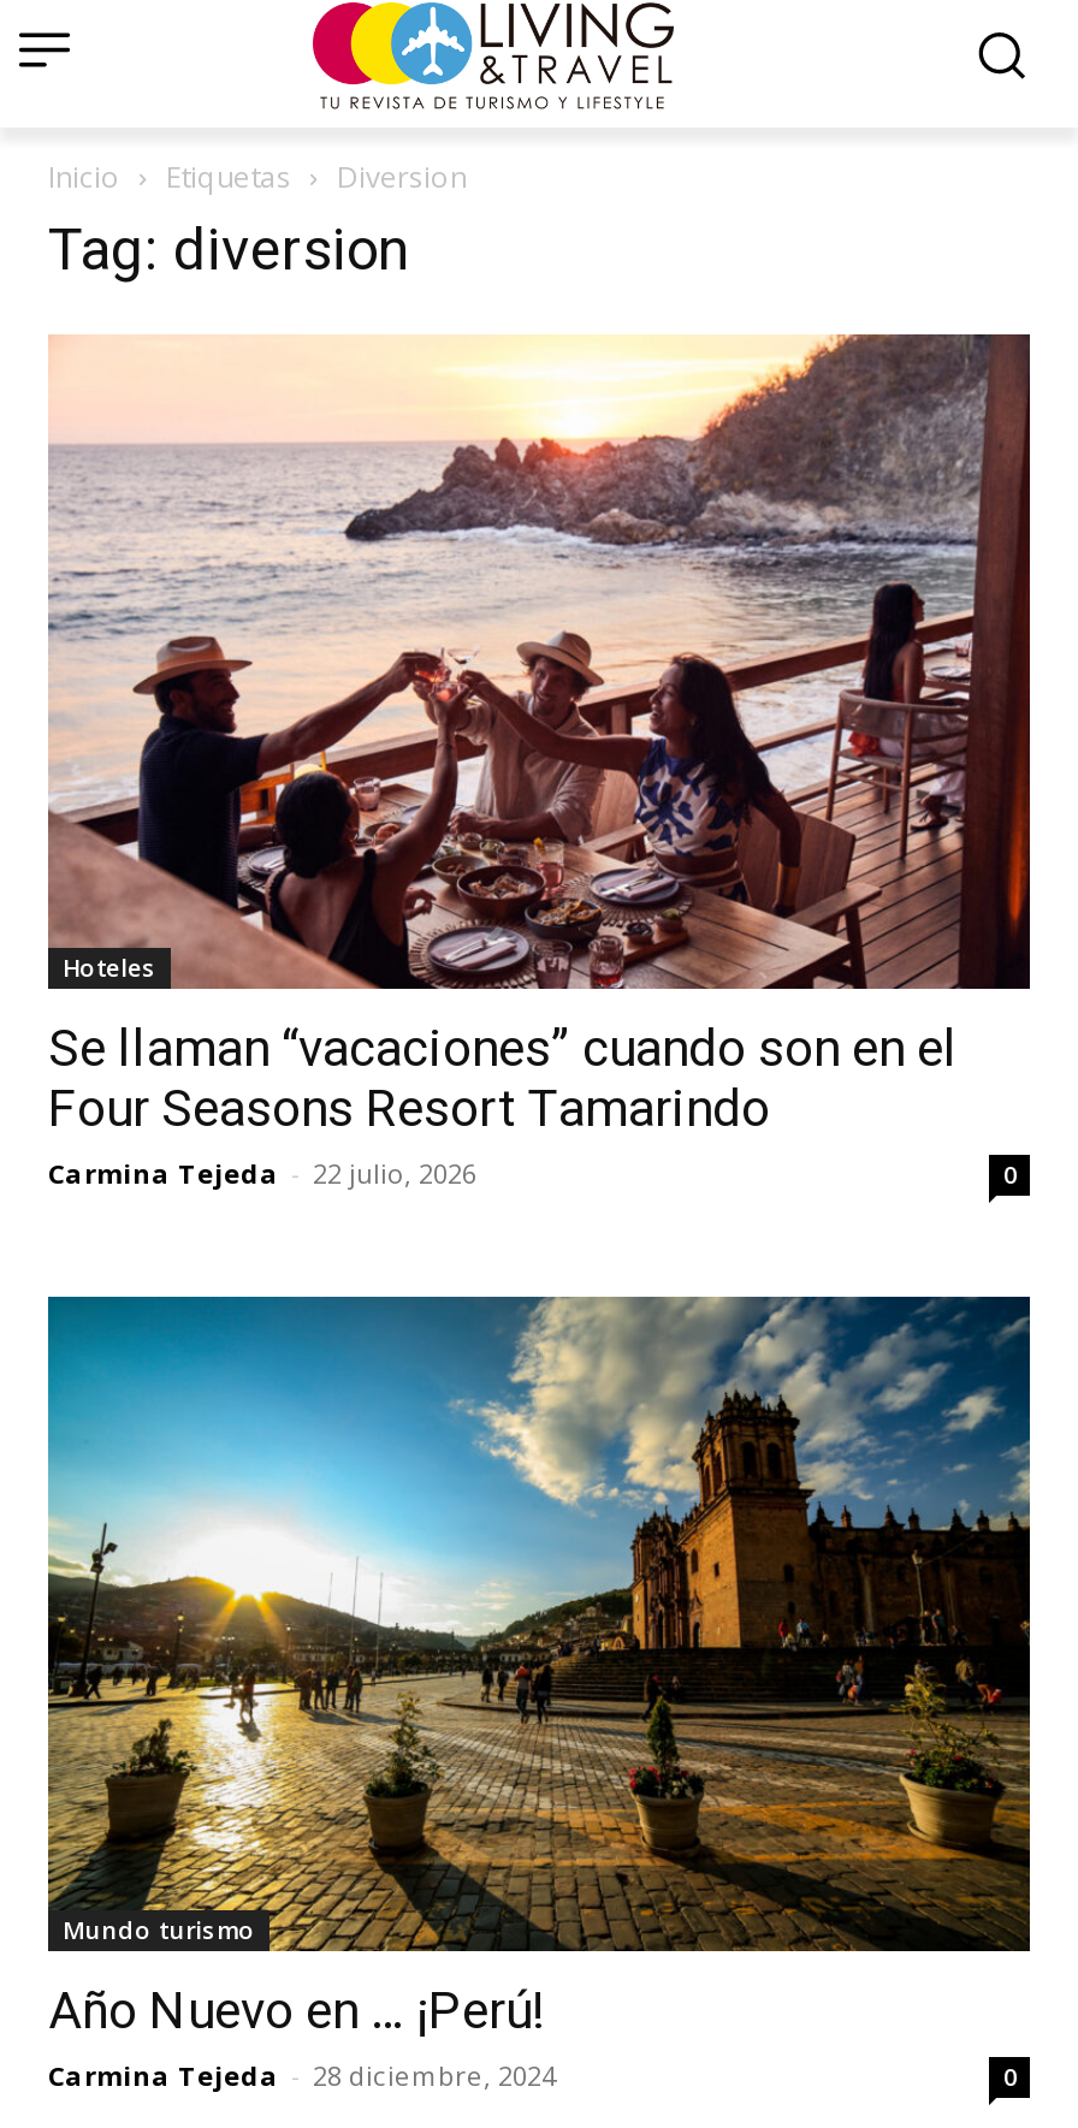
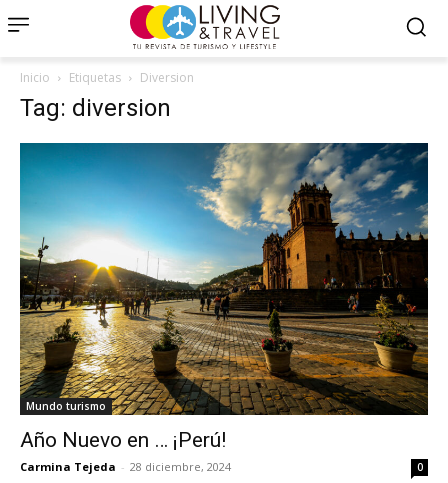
[48,332,1032,1190] [image] | Hoteles | Se llaman “vacaciones” cuando son en el | Four Seasons Resort Tamarindo | Carmina Tejeda - 22 julio, 2026 | 0 -> none

